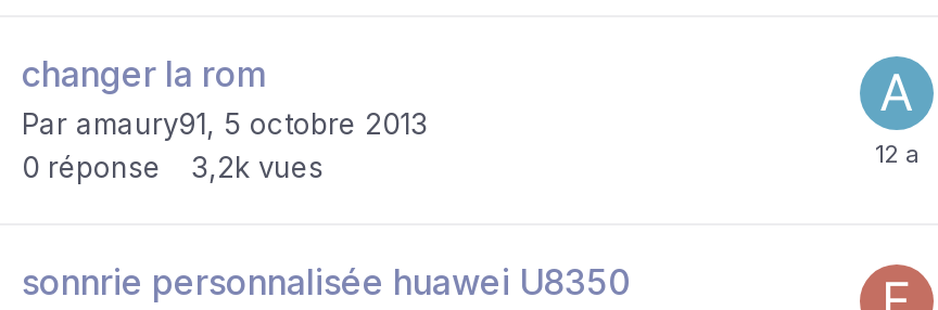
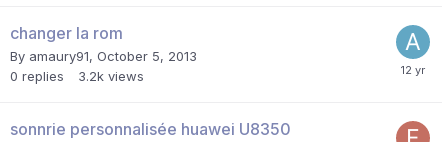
[22,105,428,183] Par amaury91, 5 octobre 2013 | 0 réponse | 3,2k vues -> [10,47,197,83] By amaury91, October 5, 2013 | 0 replies | 3.2k views

